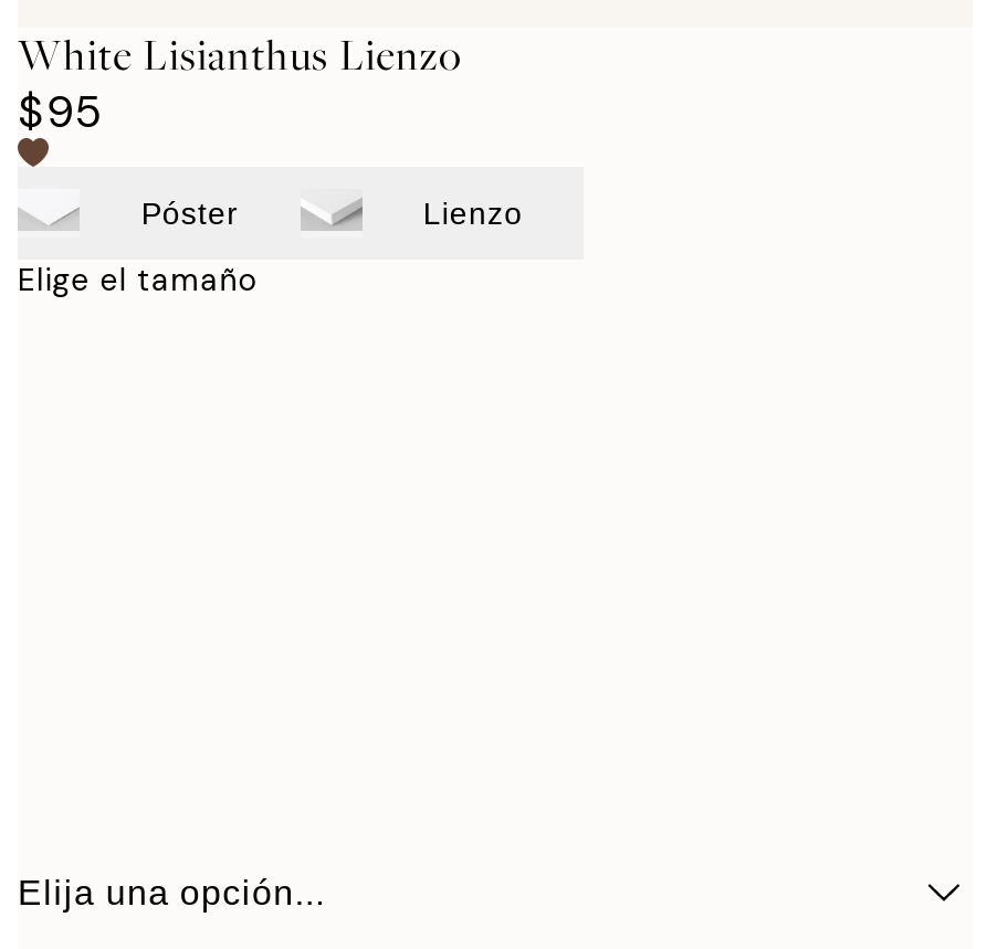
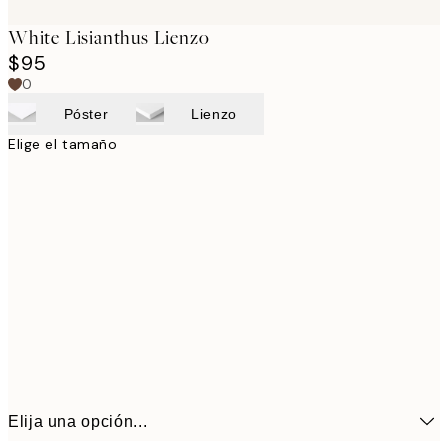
none -> [22,76,32,93] 0

